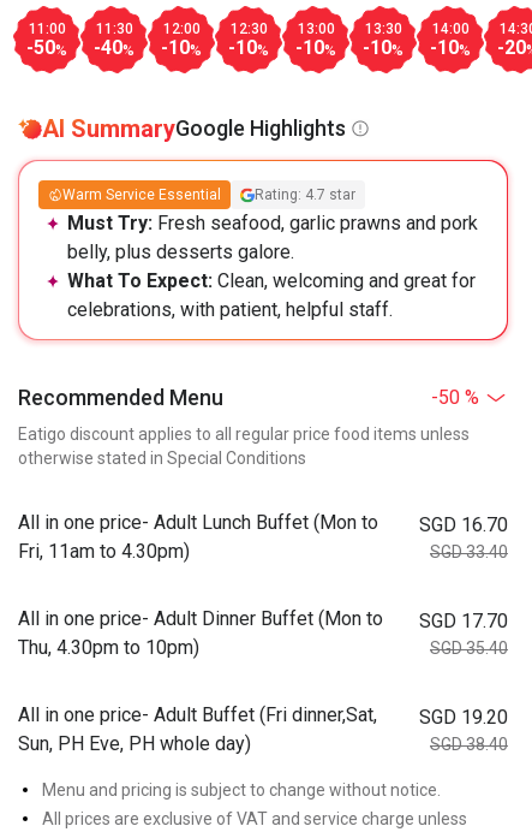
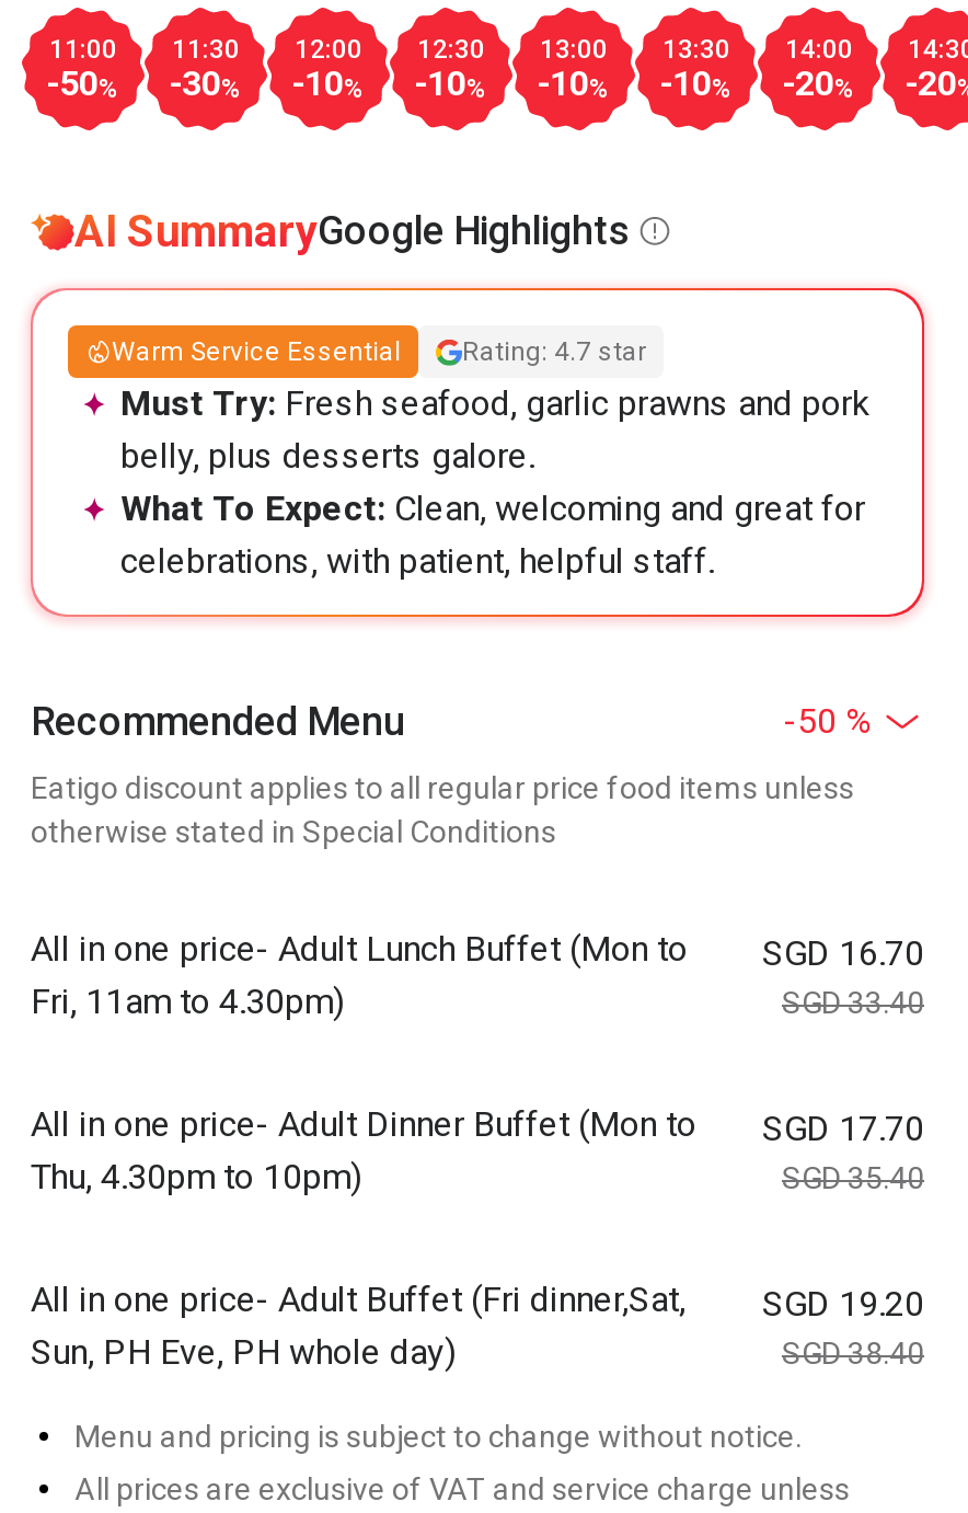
[94,36,135,59] -40% -> [169,62,243,104] -30%
[430,36,471,59] -10% -> [782,62,856,104] -20%

